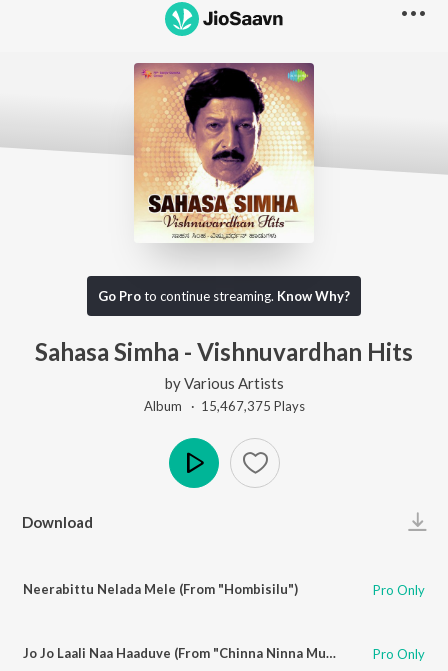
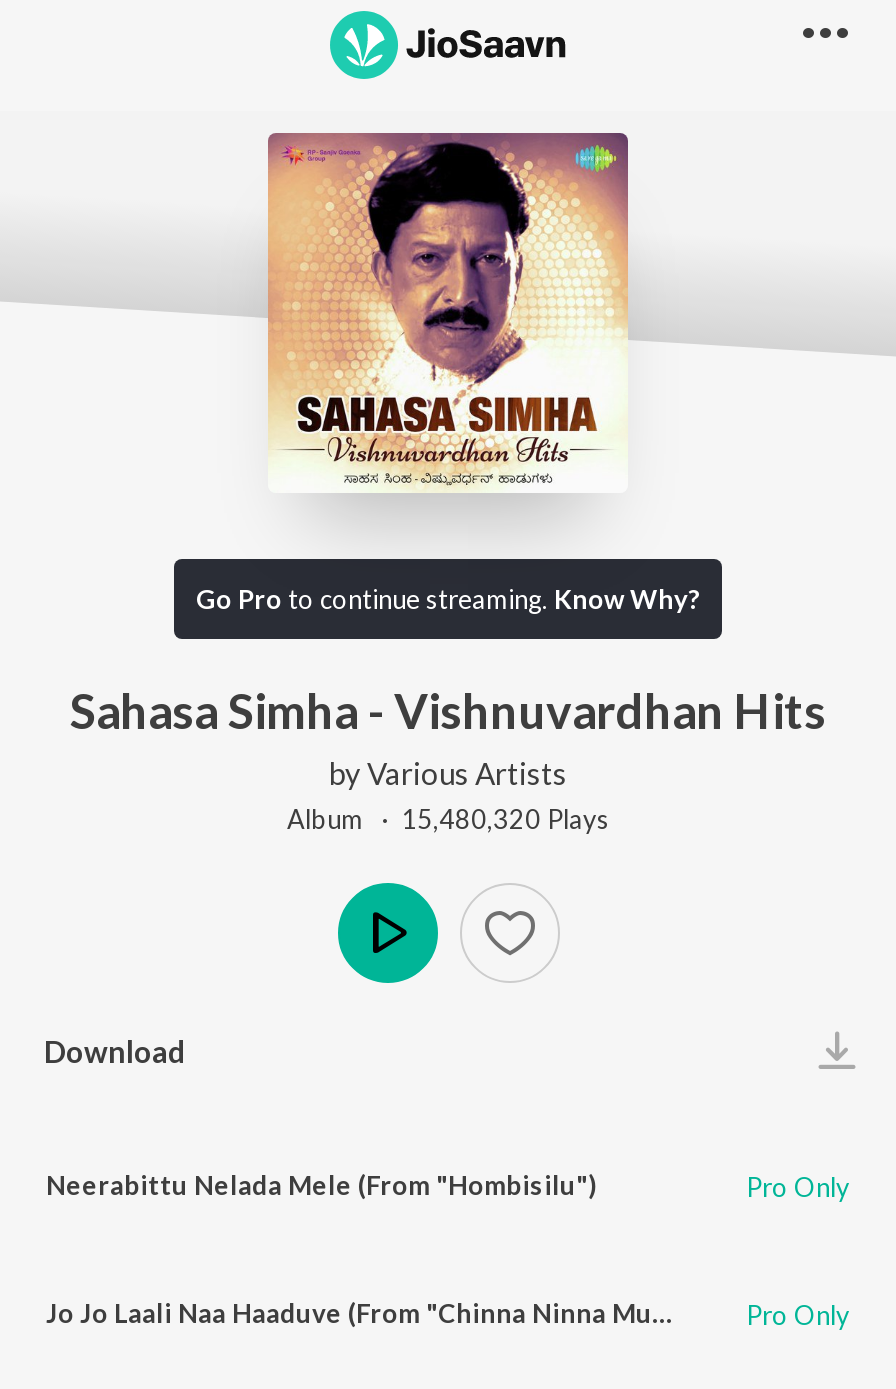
[143,397,304,413] Album · 15,467,375 Plays -> [287,802,609,834] Album · 15,480,320 Plays

